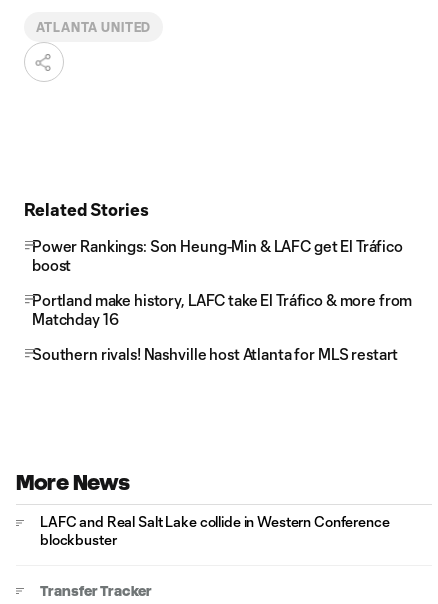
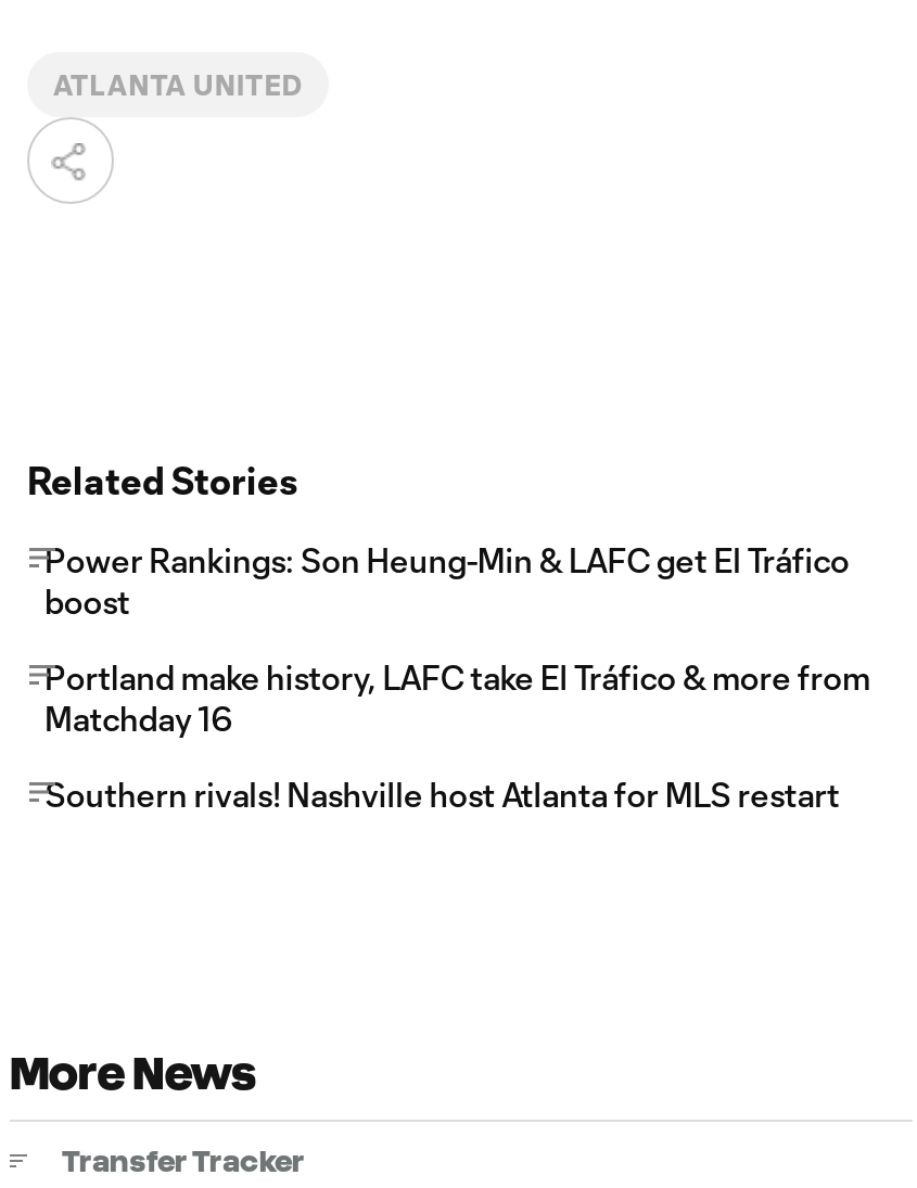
[40,513,390,548] LAFC and Real Salt Lake collide in Western Conference | blockbuster -> none

